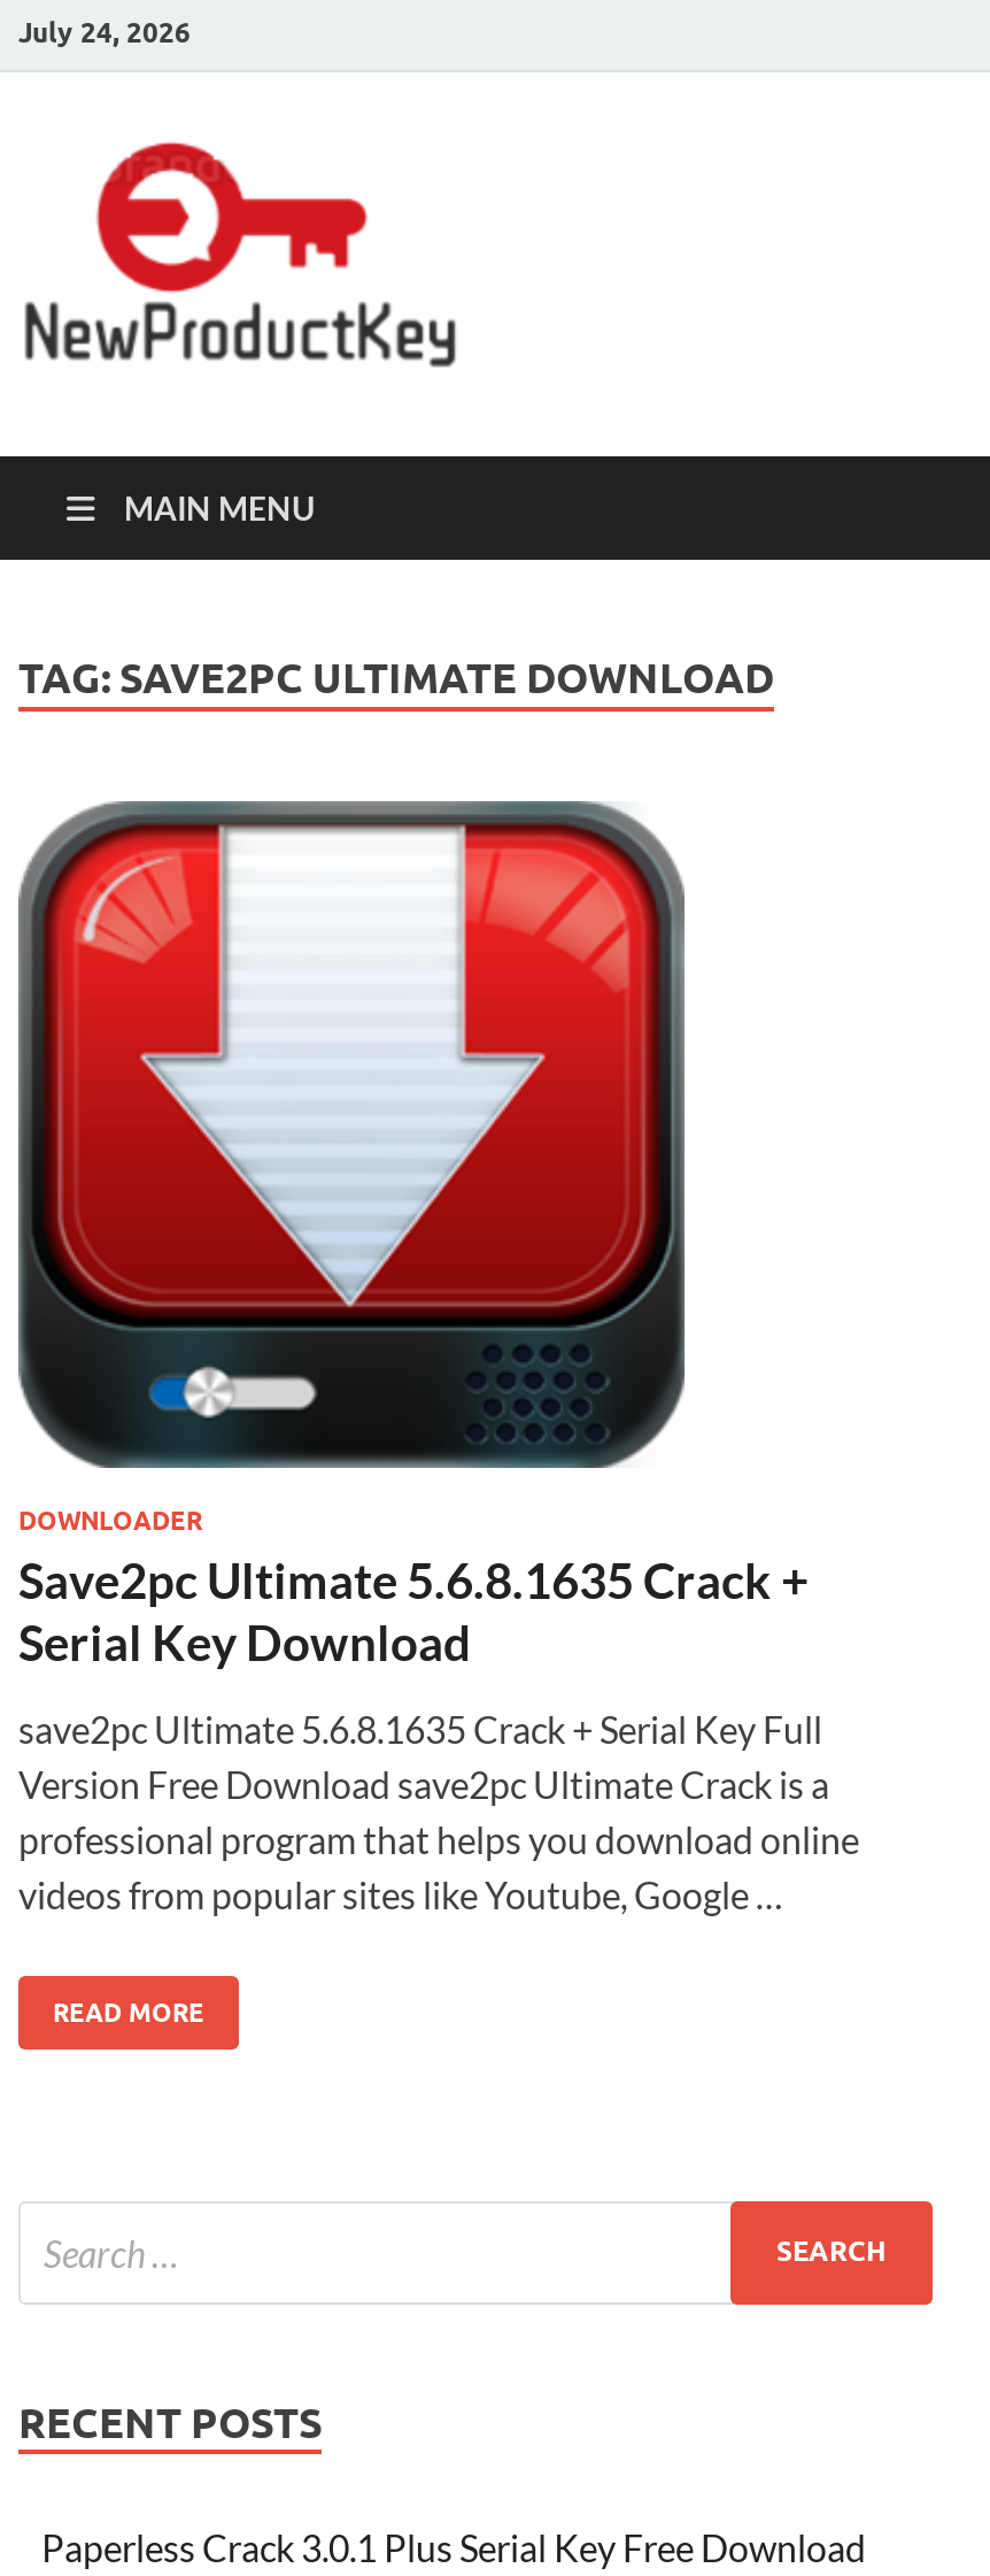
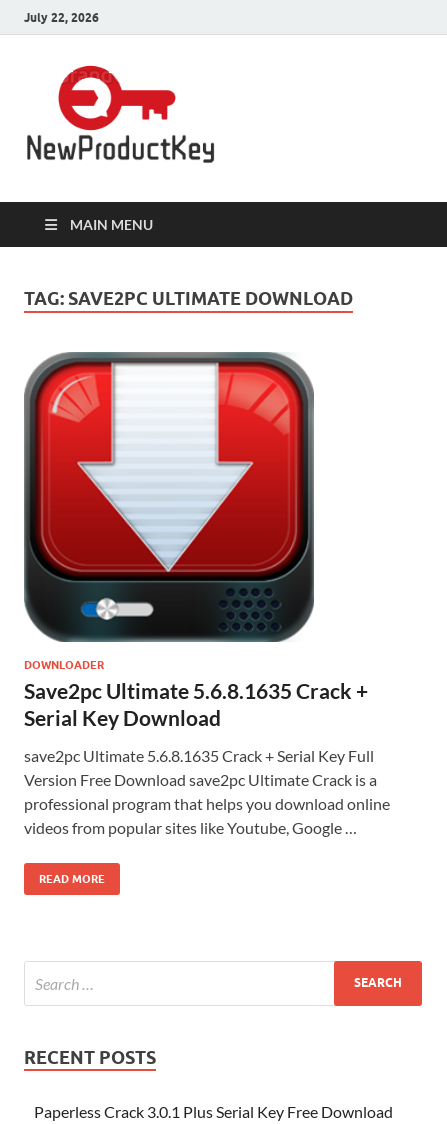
[18,14,191,48] July 24, 2026 -> [24,9,99,24] July 22, 2026

